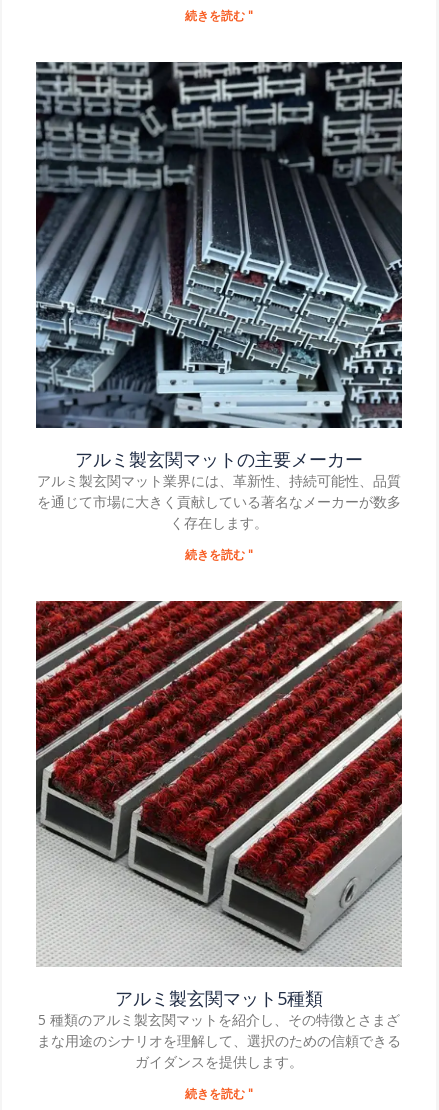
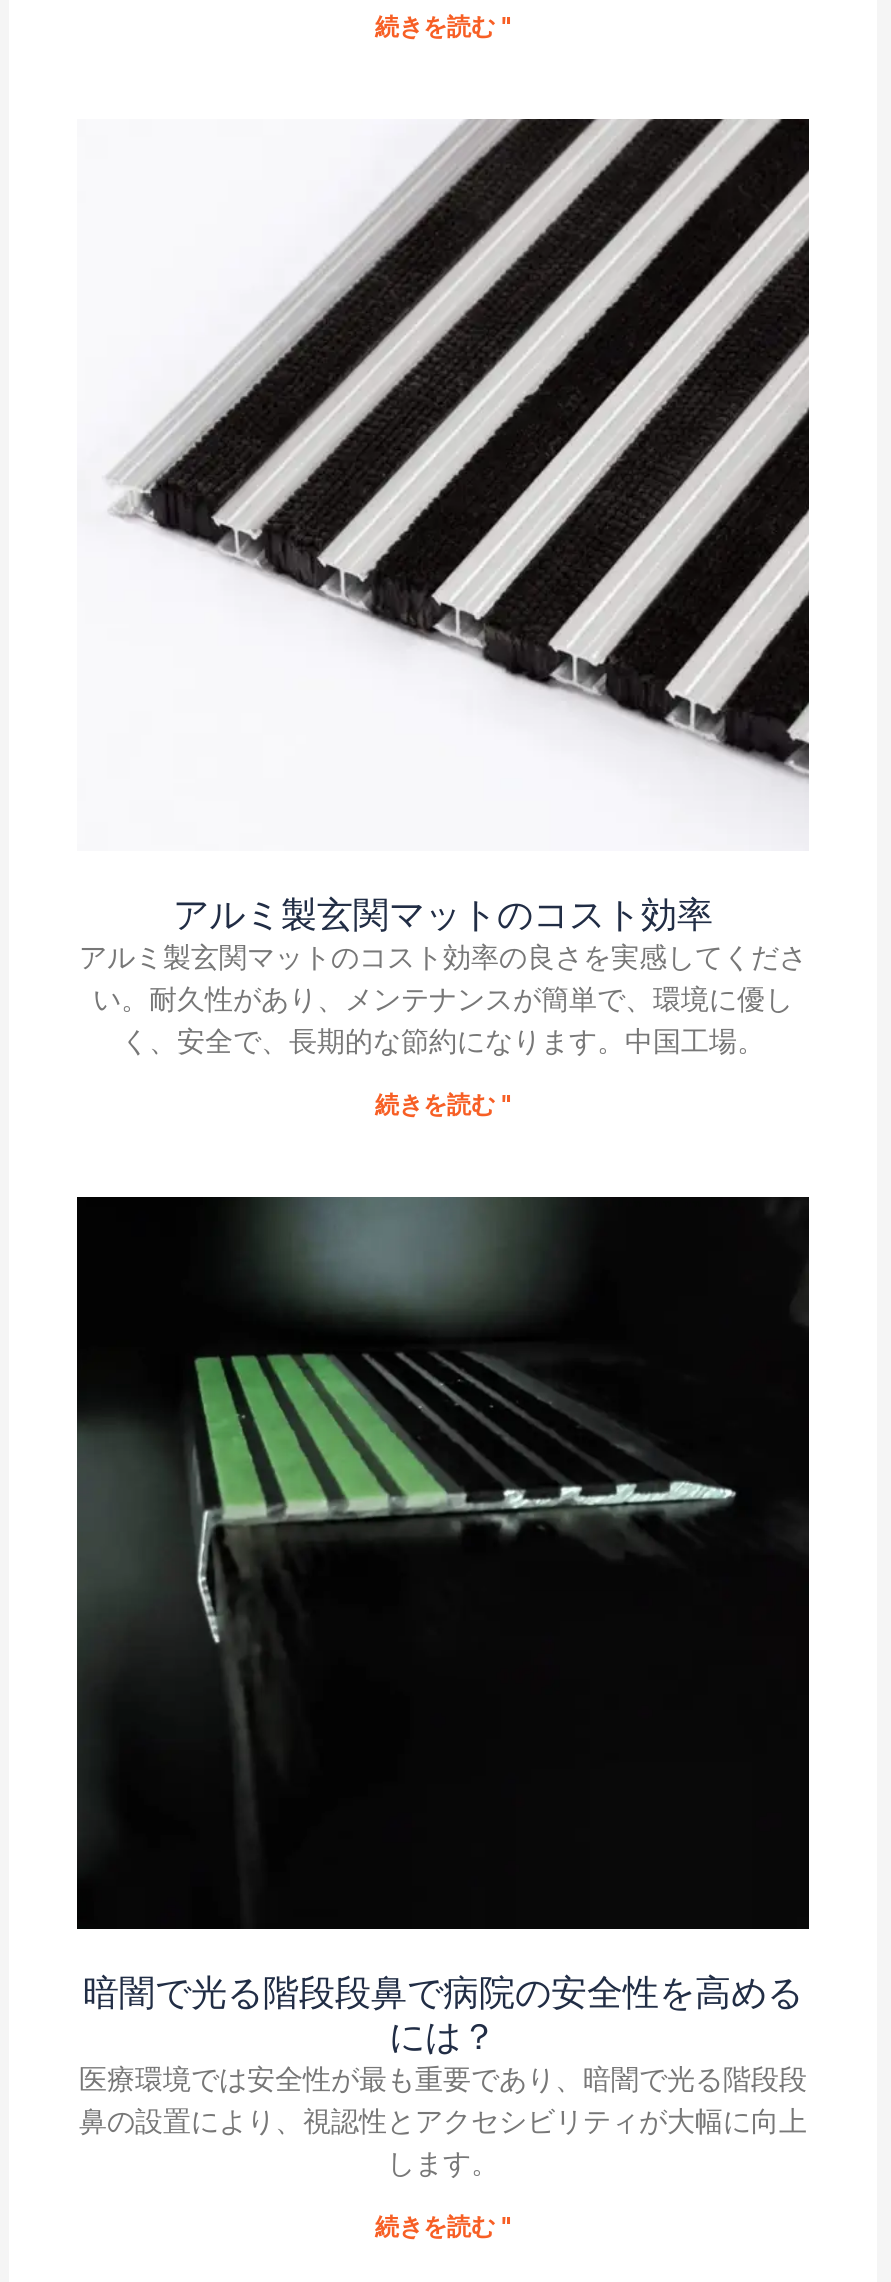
[35,61,403,532] [image] | アルミ製玄関マットの主要メーカー | アルミ製玄関マット業界には、革新性、持続可能性、品質 | を通じて市場に大きく貢献している著名なメーカーが数多 | く存在します。 -> [77,118,811,1060] [image] | アルミ製玄関マットのコスト効率 | アルミ製玄関マットのコスト効率の良さを実感してくださ | い。耐久性があり、メンテナンスが簡単で、環境に優し | く、安全で、長期的な節約になります。中国工場。
[35,600,403,1071] [image] | アルミ製玄関マット5種類 | 5 種類のアルミ製玄関マットを紹介し、その特徴とさまざ | まな用途のシナリオを理解して、選択のための信頼できる | ガイダンスを提供します。 -> [75,1196,811,2181] [image] | 暗闇で光る階段段鼻で病院の安全性を高める | には？ | 医療環境では安全性が最も重要であり、暗闇で光る階段段 | 鼻の設置により、視認性とアクセシビリティが大幅に向上 | します。

